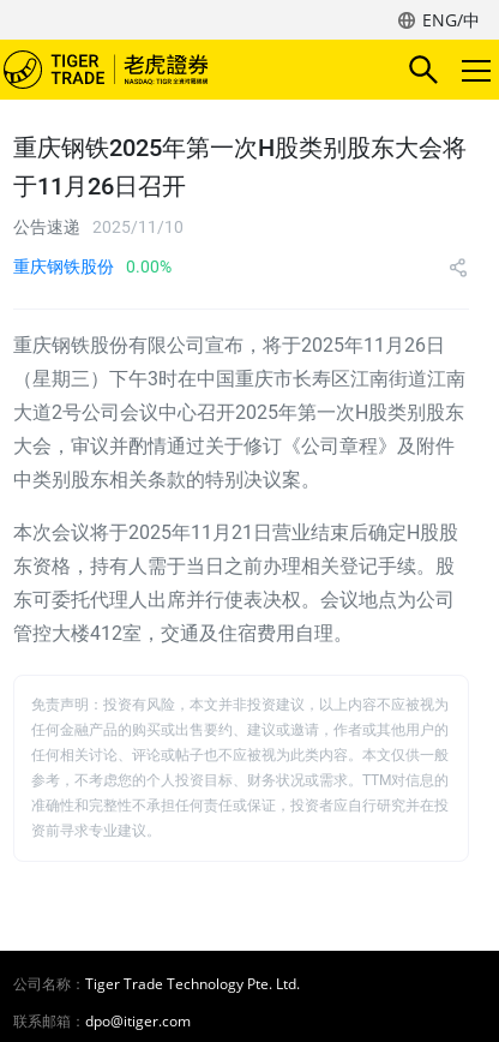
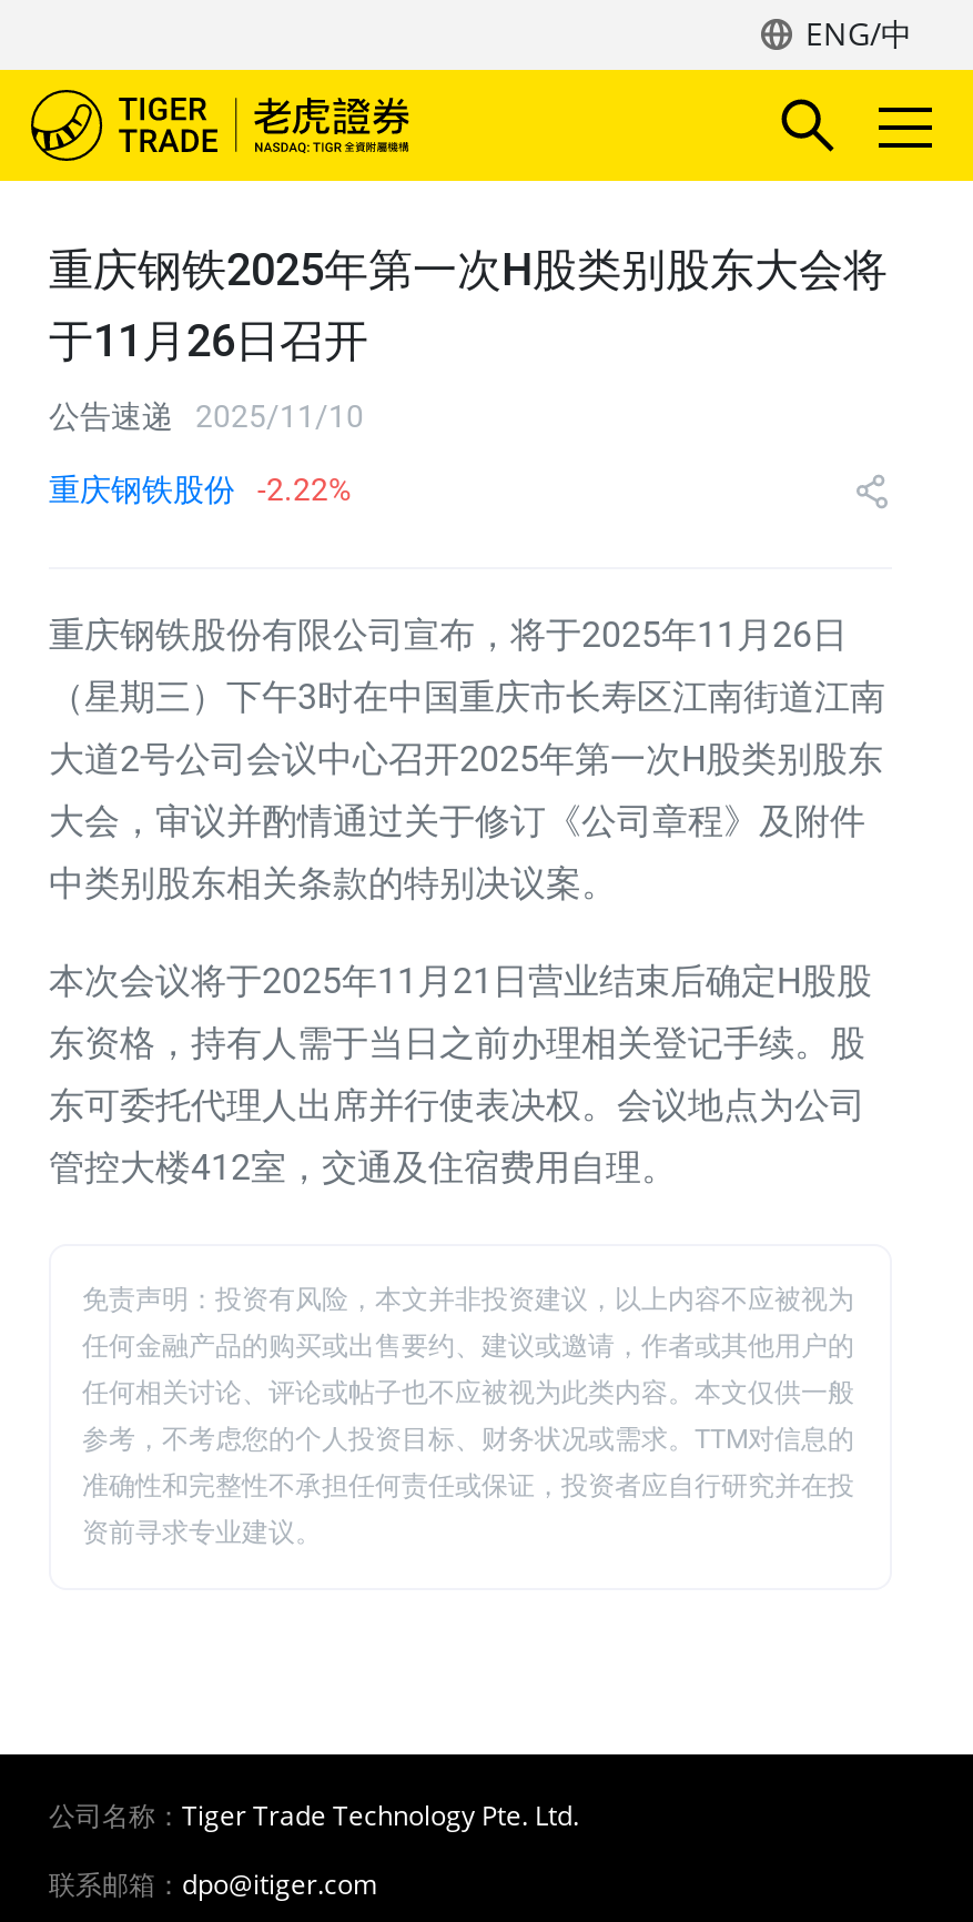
[13,257,172,276] 重庆钢铁股份 0.00% -> [49,472,351,507] 重庆钢铁股份 -2.22%

